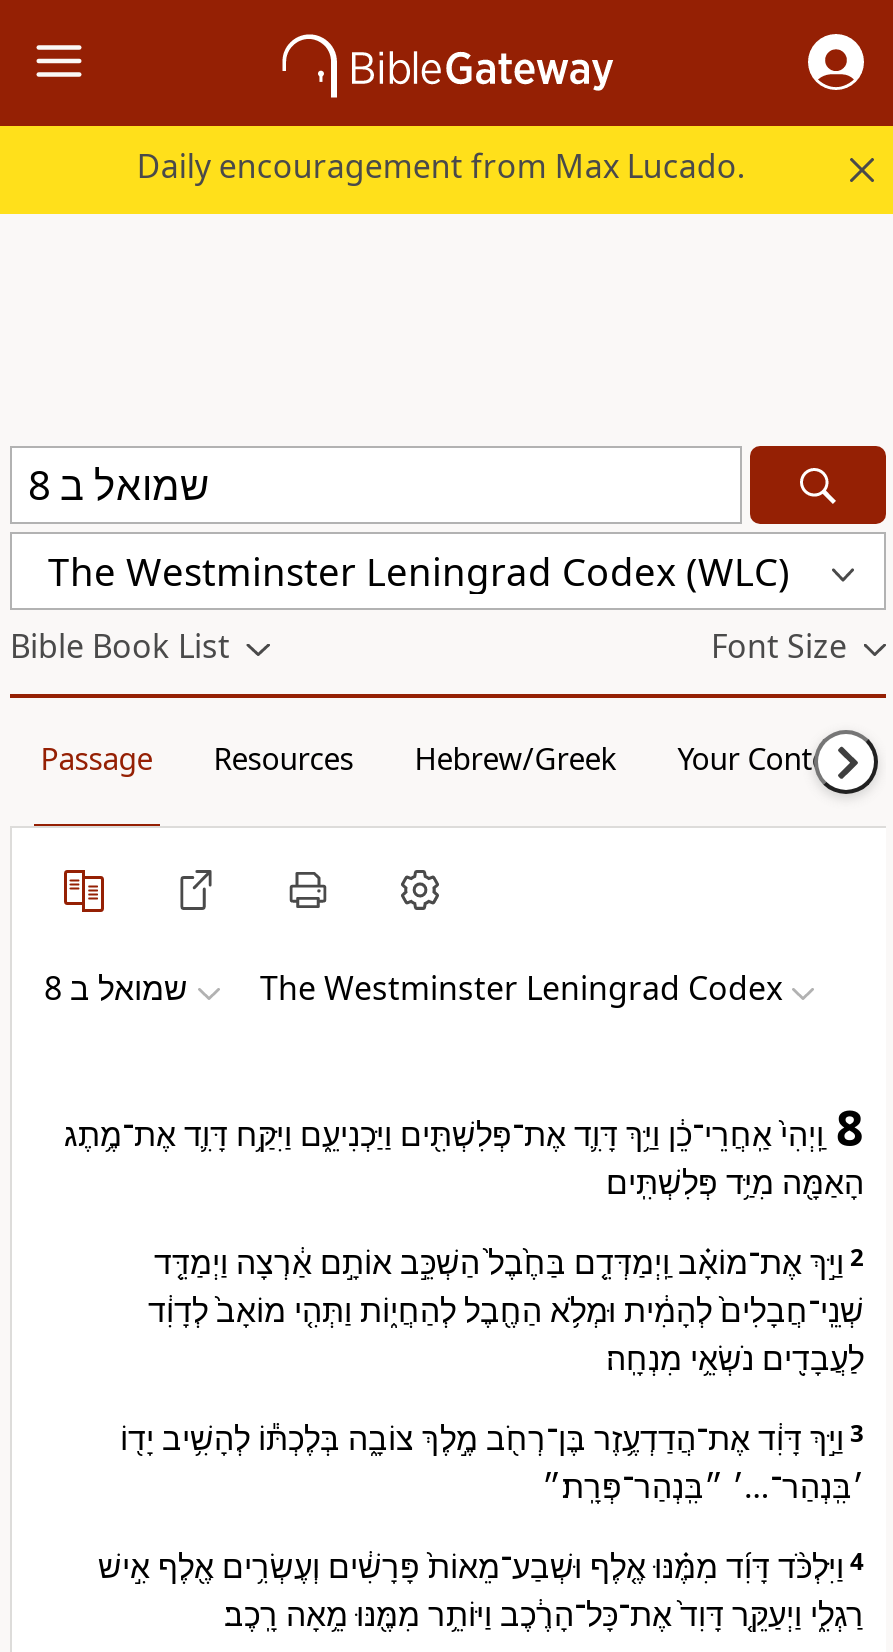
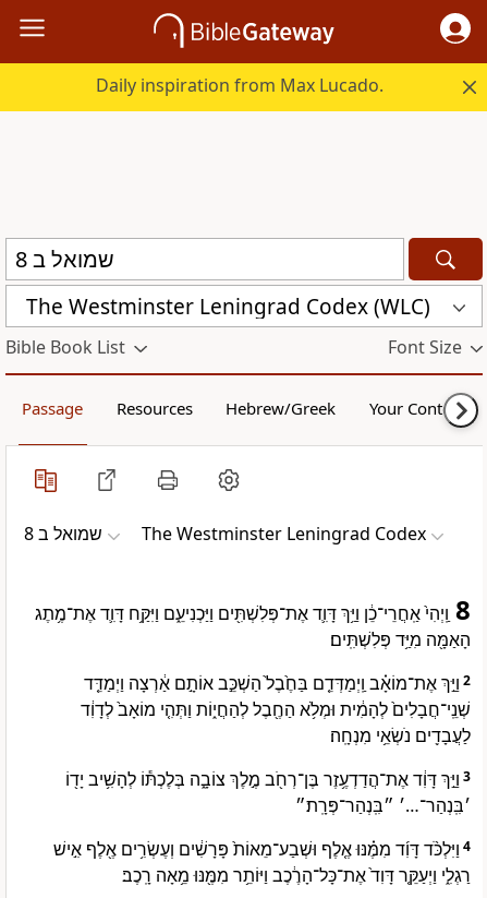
[137,144,745,188] Daily encouragement from Max Lucado. -> [96,73,384,97] Daily inspiration from Max Lucado.

